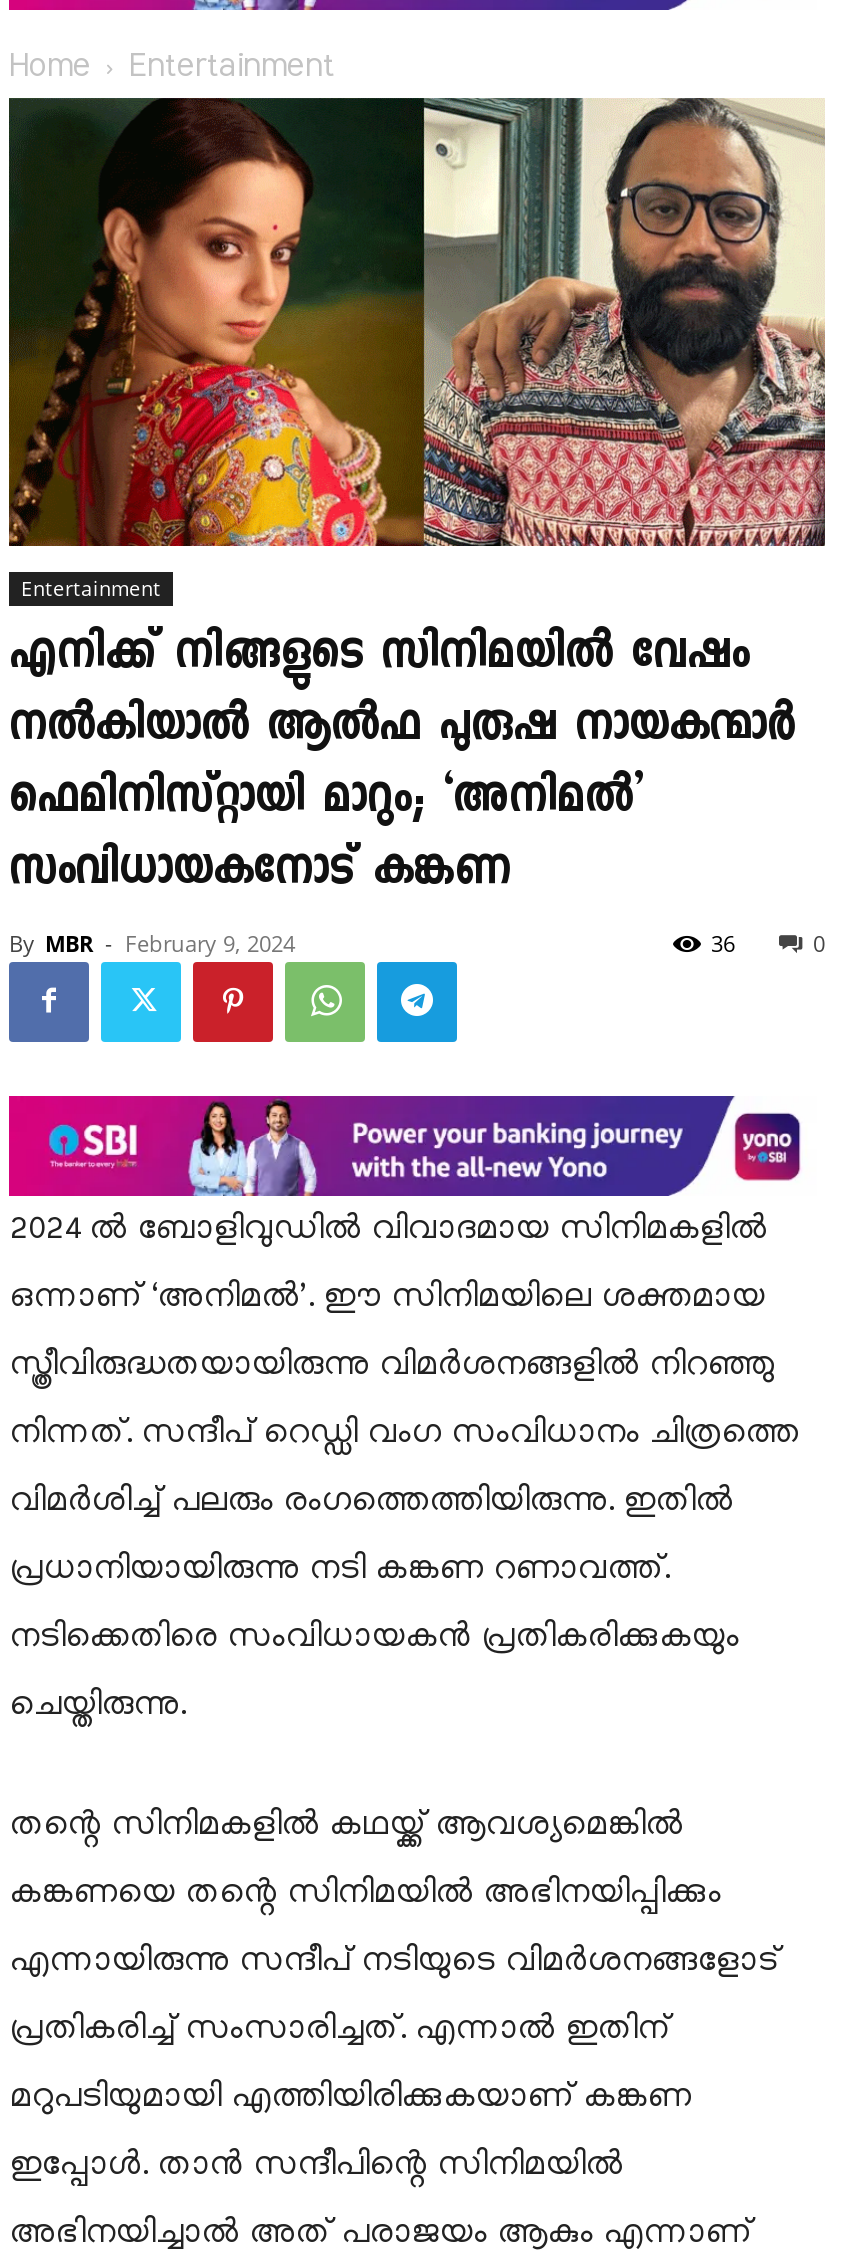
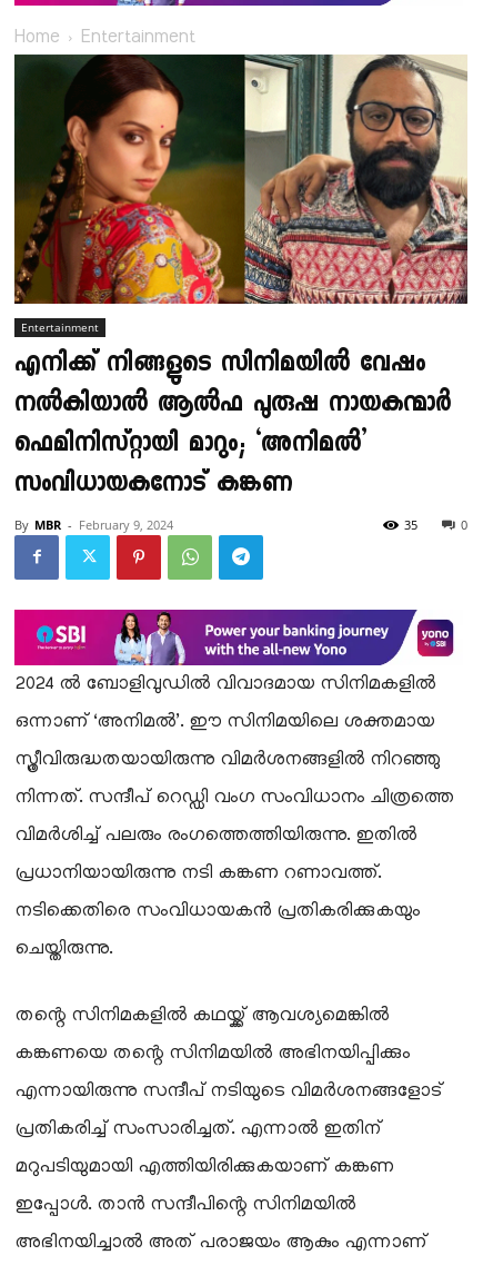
[711,928,735,958] 36 -> [404,516,417,533] 35

